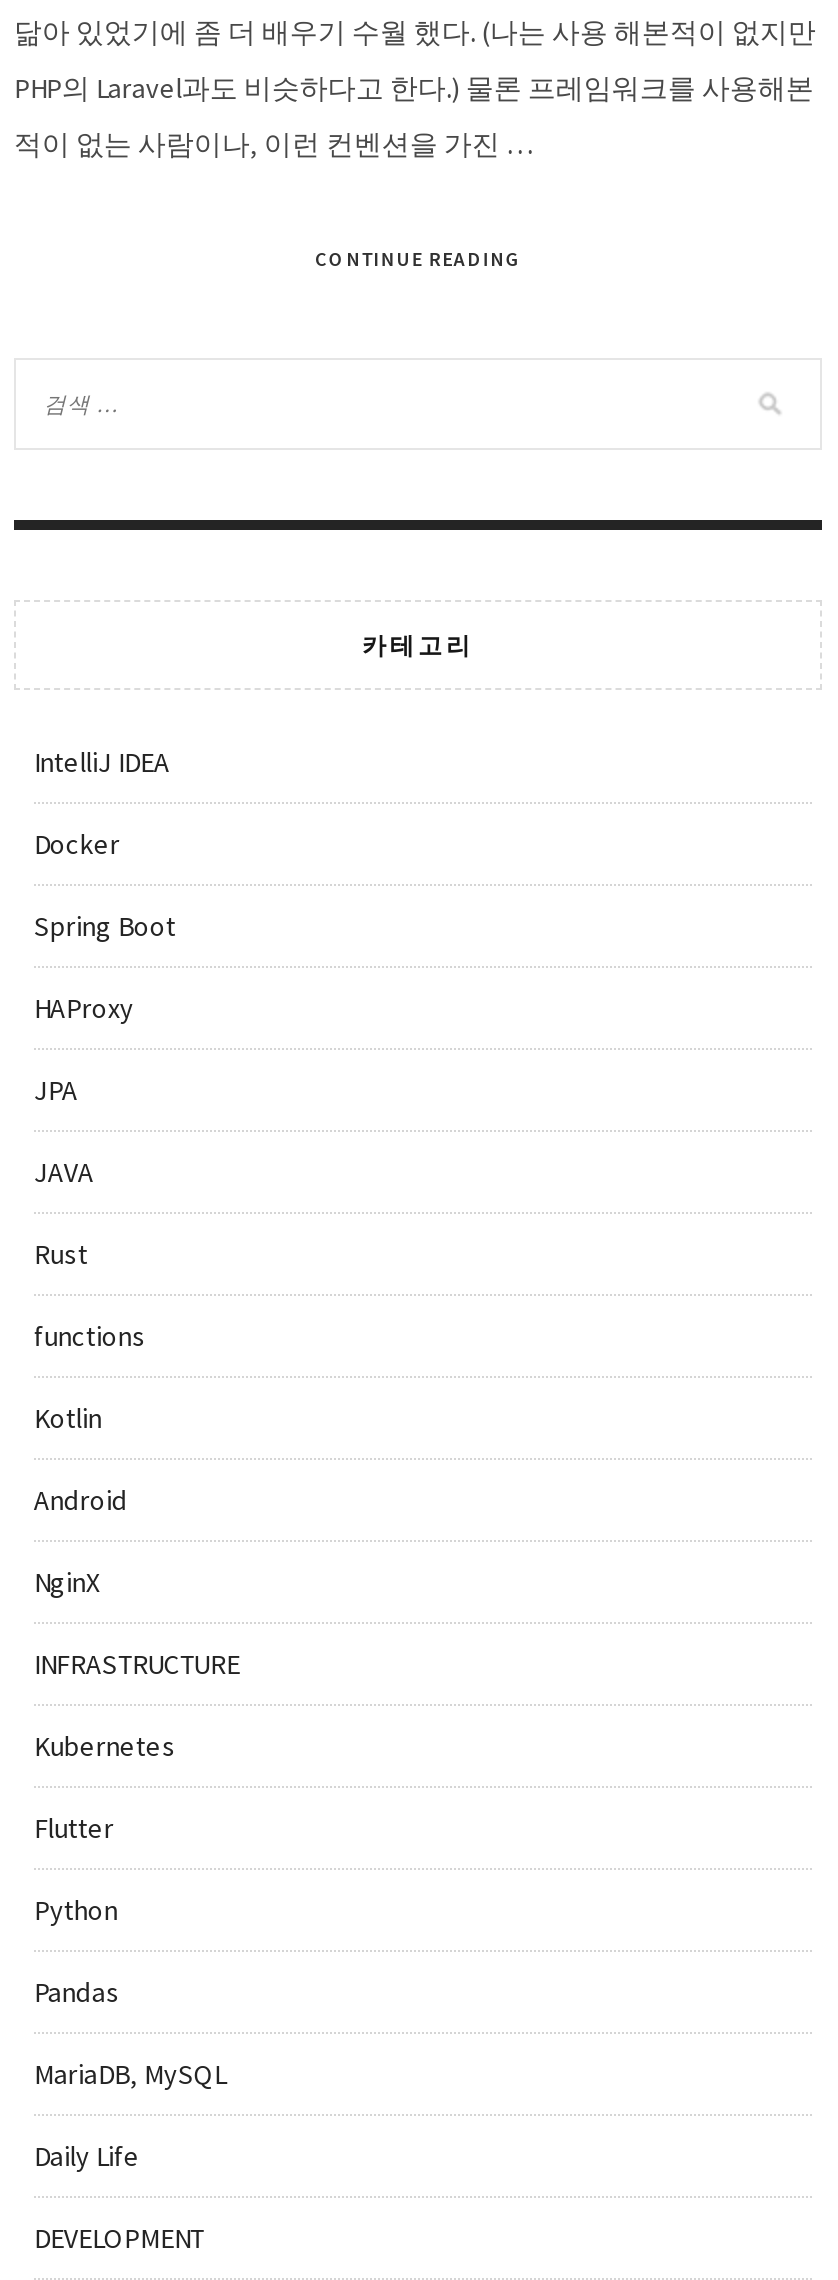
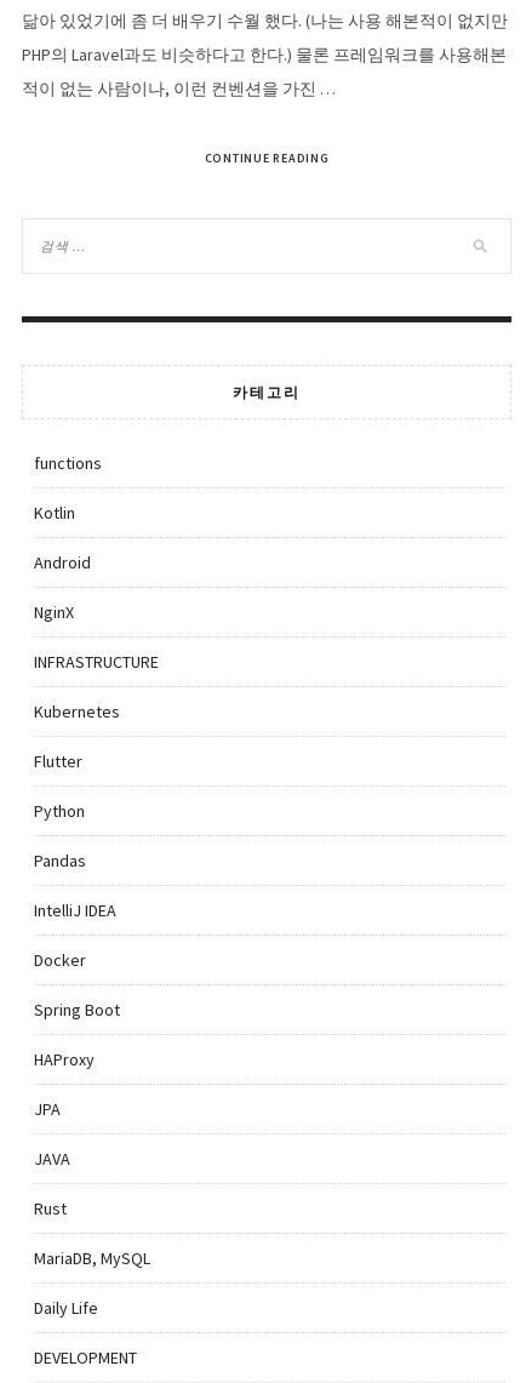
moved [34,745,176,1273] -> [34,900,120,1220]: IntelliJ IDEA | Docker | Spring Boot | HAProxy | JPA | JAVA | Rust
moved [34,1319,240,2011] -> [34,452,159,872]: functions | Kotlin | Android | ... | Python | Pandas

